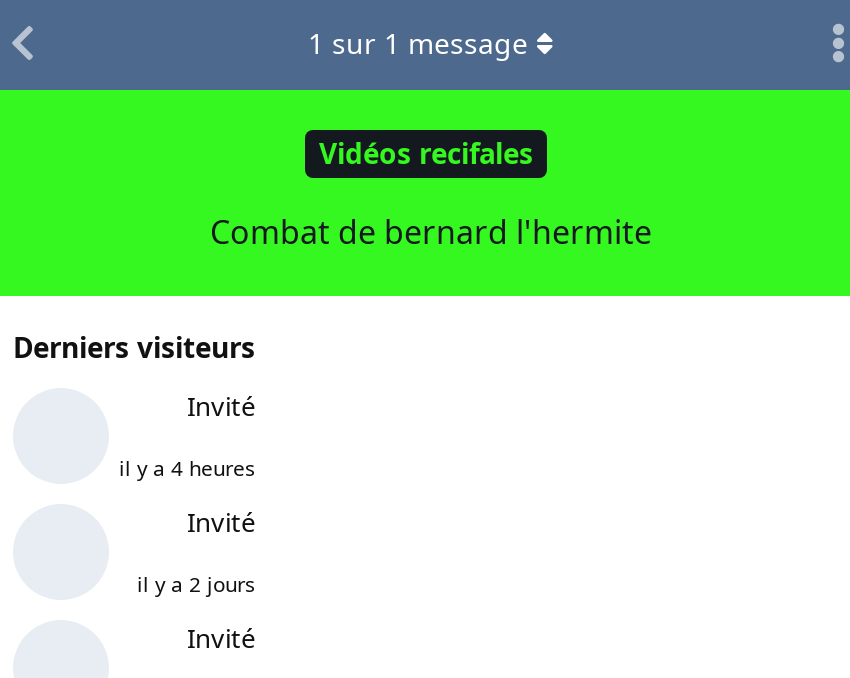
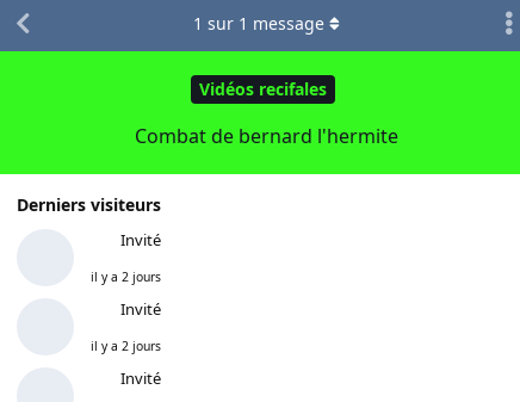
[119,454,255,482] il y a 4 heures -> [91,268,161,285] il y a 2 jours

